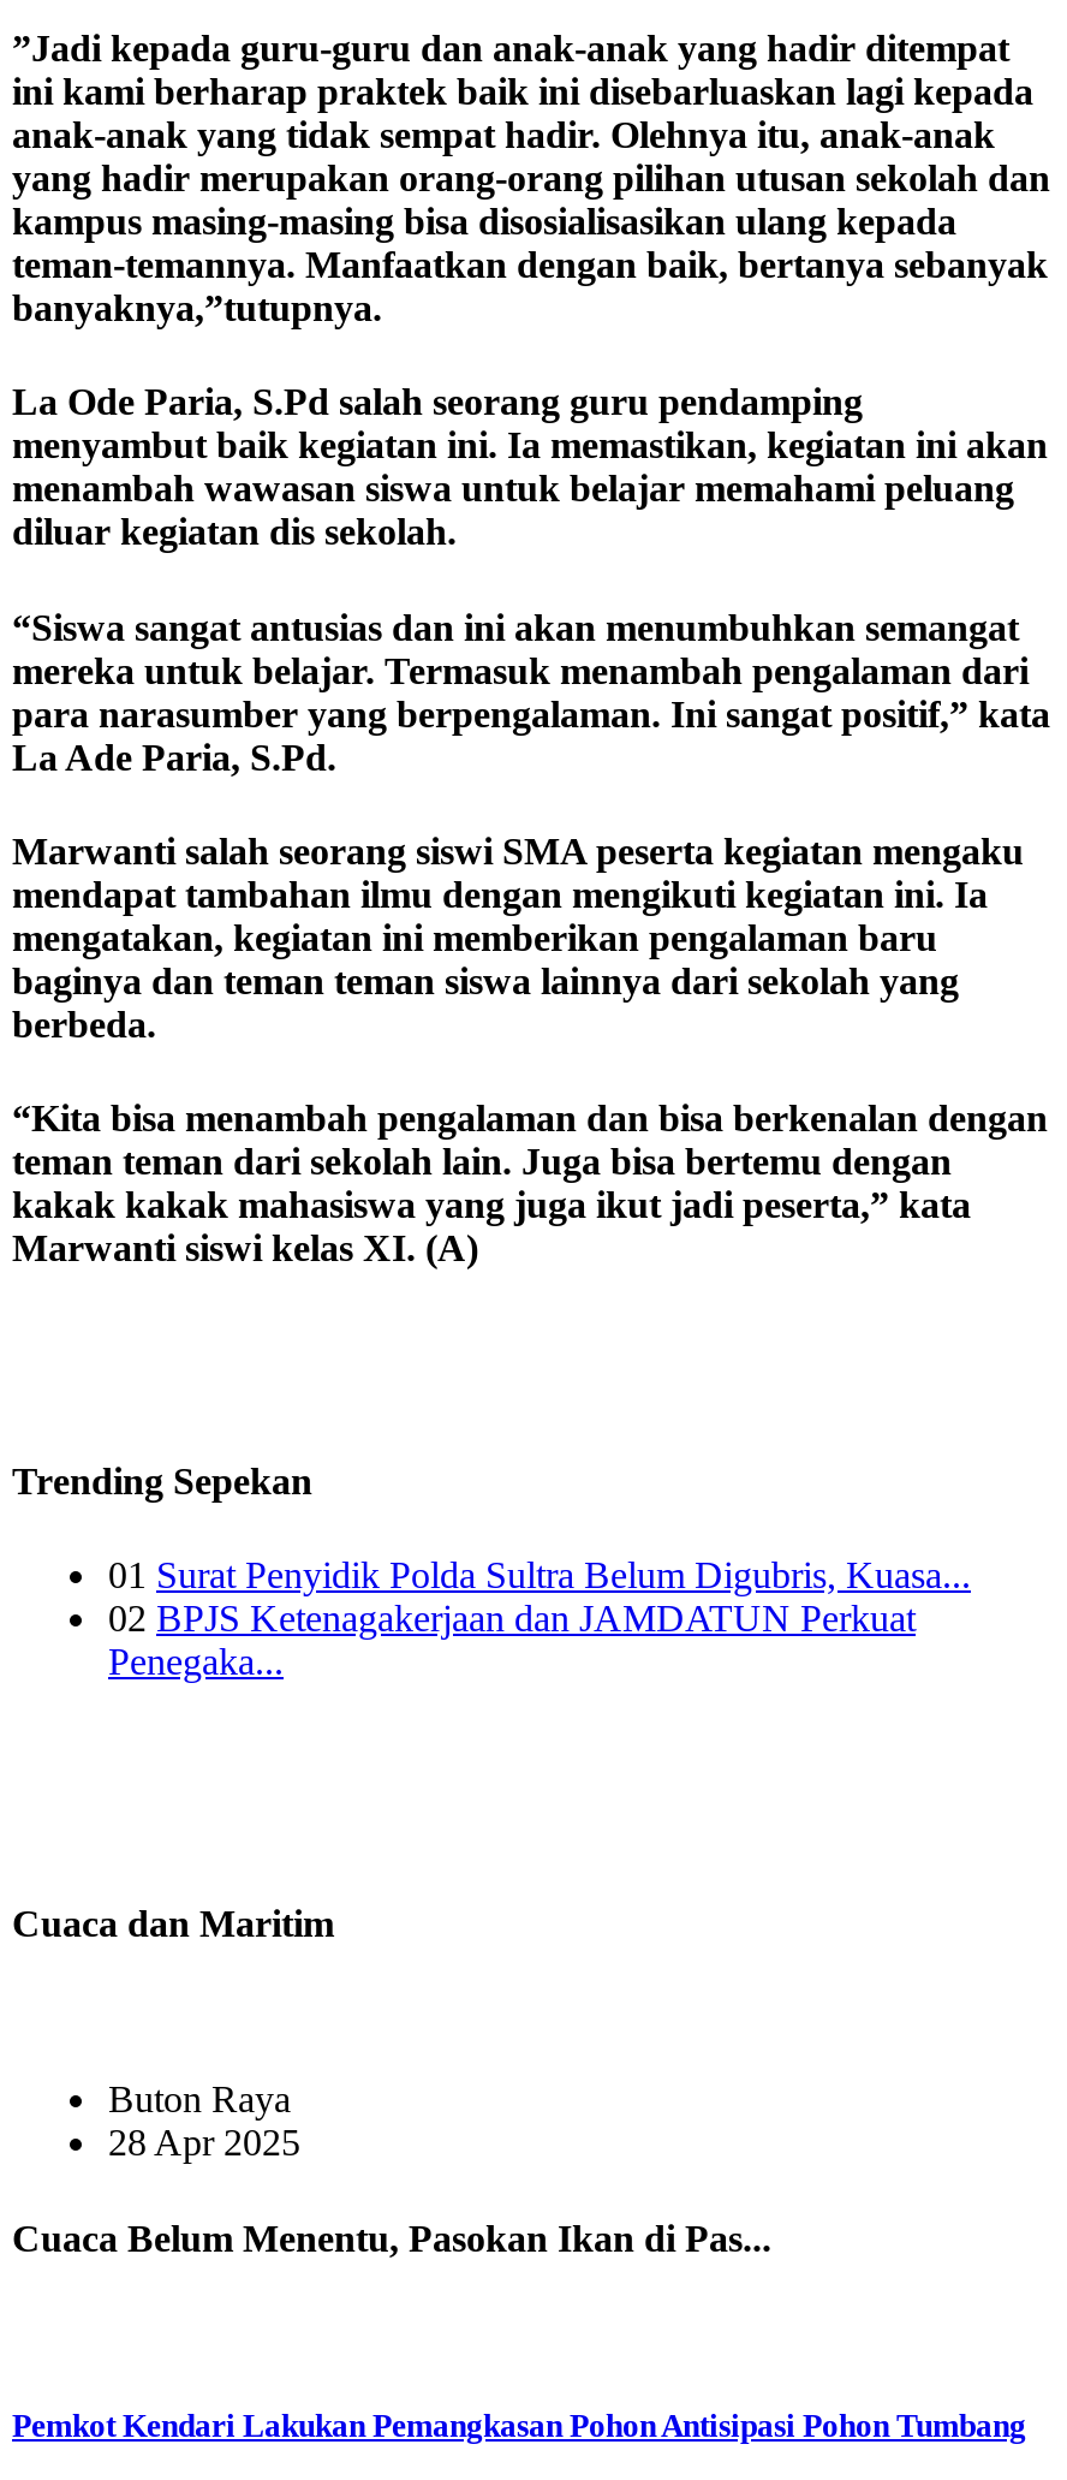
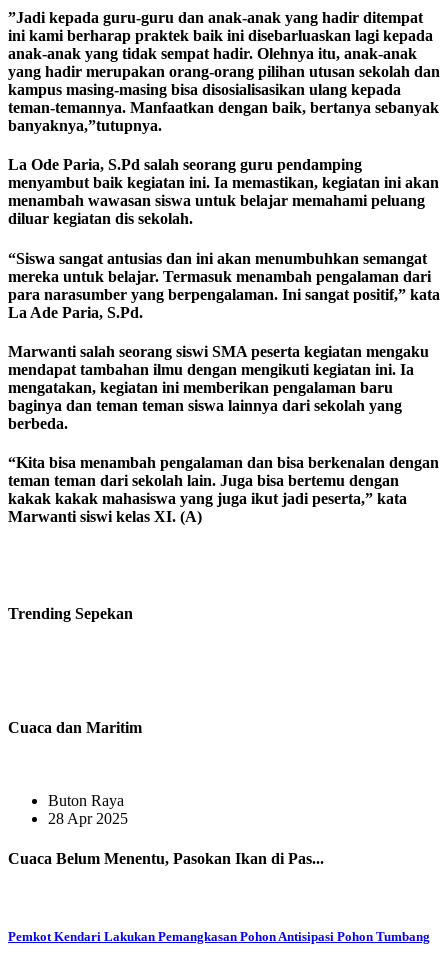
[108,1554,971,1681] 01 Surat Penyidik Polda Sultra Belum Digubris, Kuasa... | 02 BPJS Ketenagakerjaan dan JAMDATUN Perkuat | Penegaka... -> none

